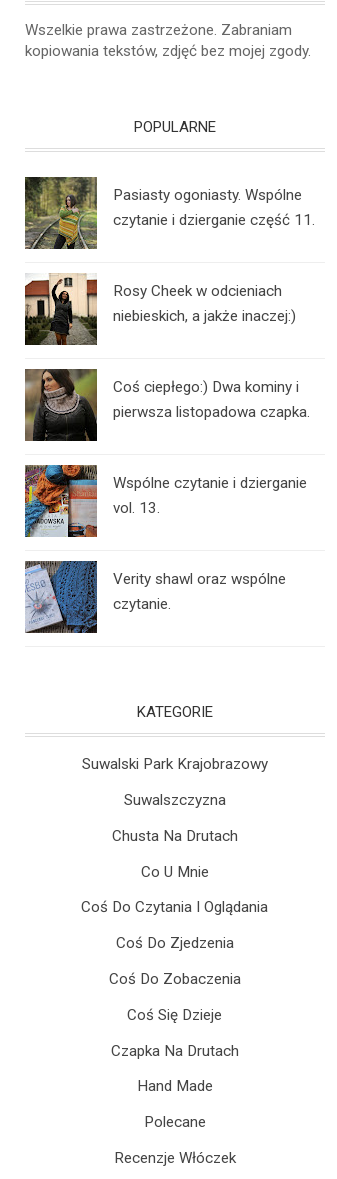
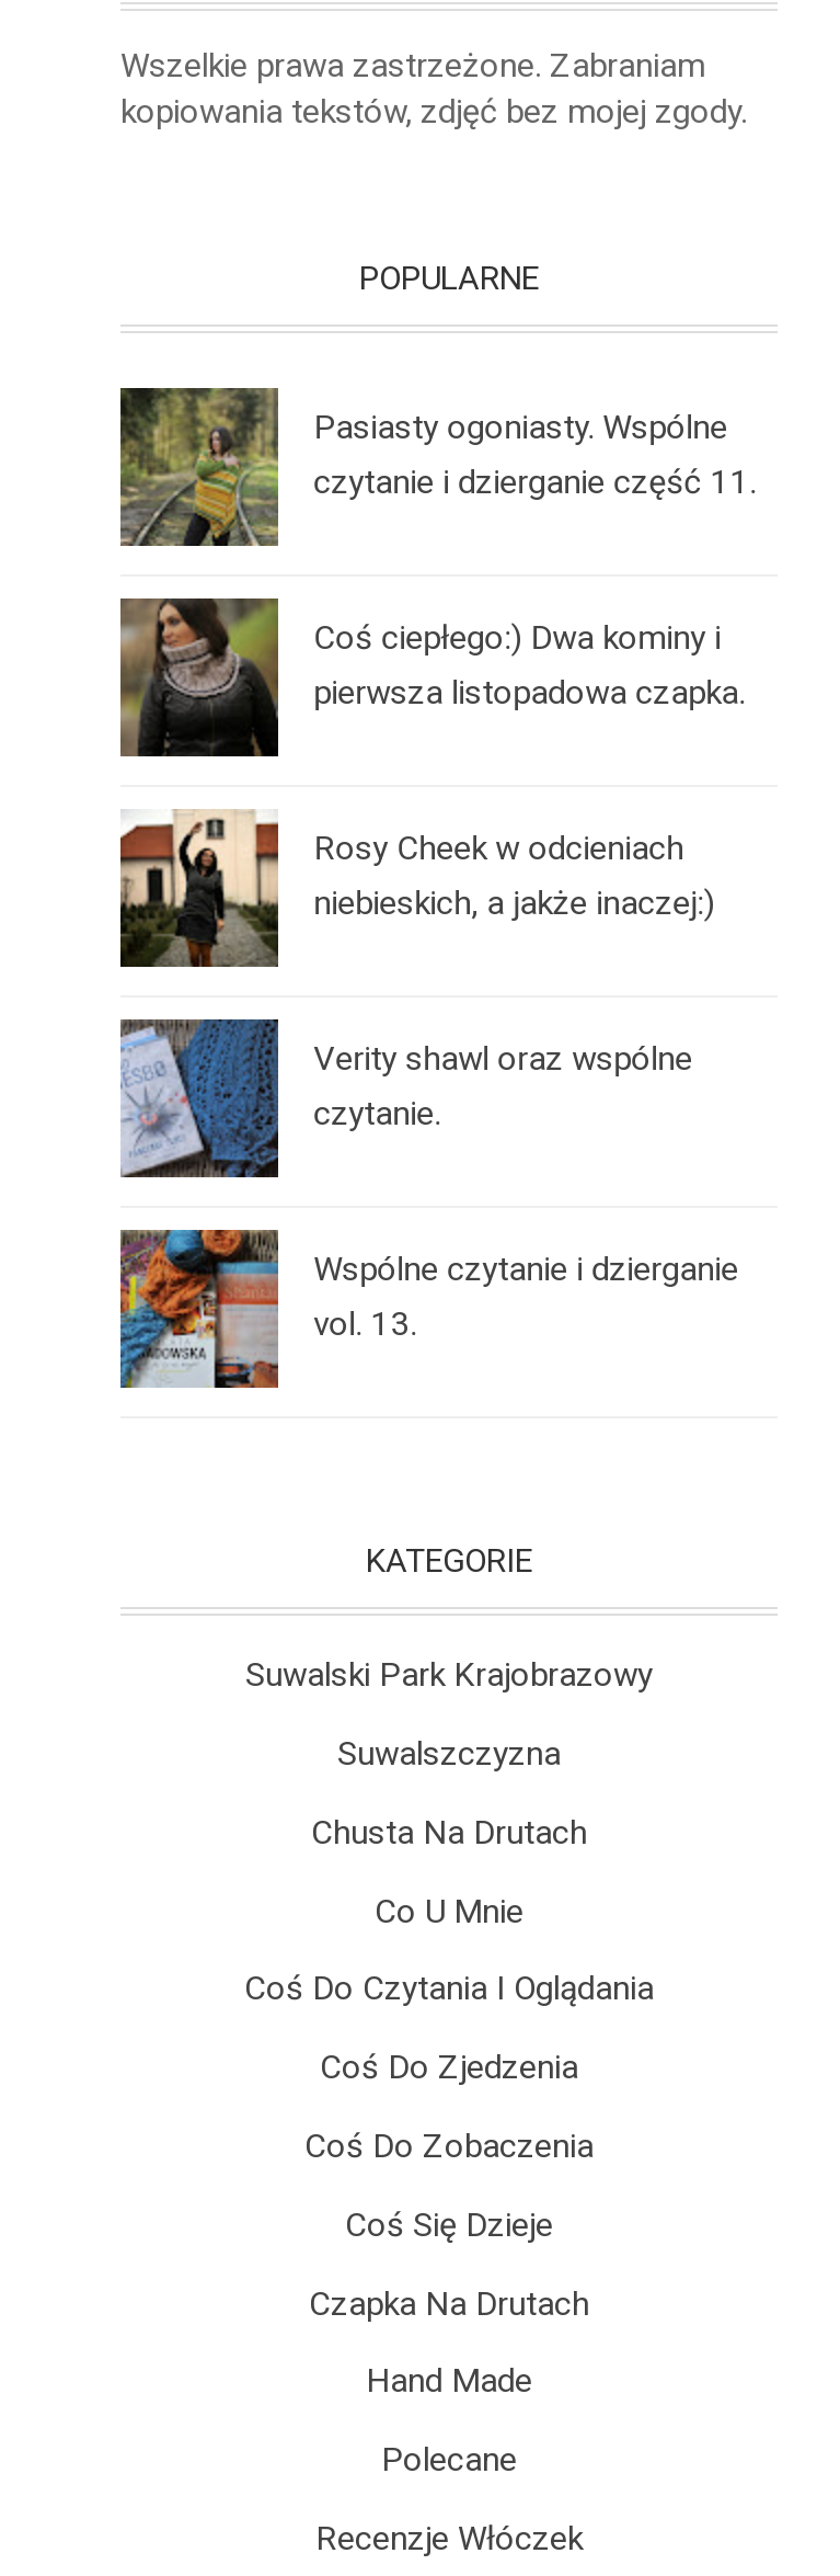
moved [23,272,296,346] -> [116,807,714,969]: [image] | Rosy Cheek w odcieniach | niebieskich, a jakże inaczej:)
moved [24,369,310,442] -> [120,596,745,759]: [image] | Coś ciepłego:) Dwa kominy i | pierwsza listopadowa czapka.
moved [23,463,307,539] -> [116,1226,738,1392]: [image] | Wspólne czytanie i dzierganie | vol. 13.
moved [24,560,286,634] -> [120,1019,692,1179]: [image] | Verity shawl oraz wspólne | czytanie.

